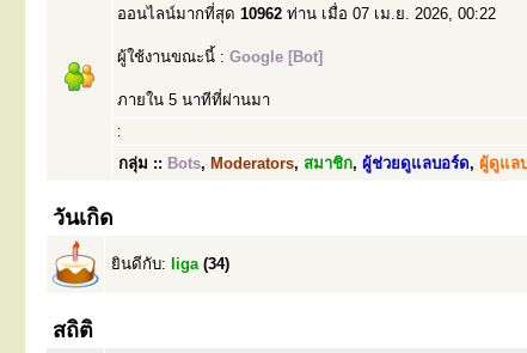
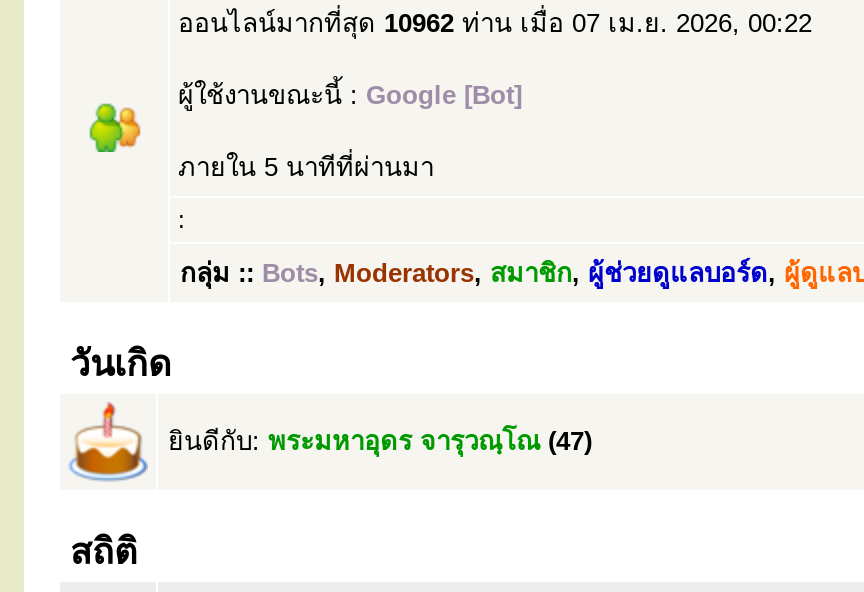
[111,255,229,273] ยินดีกับ: liga (34) -> [168,426,592,456] ยินดีกับ:พระมหาอุดร จารุวณฺโณ(47)

